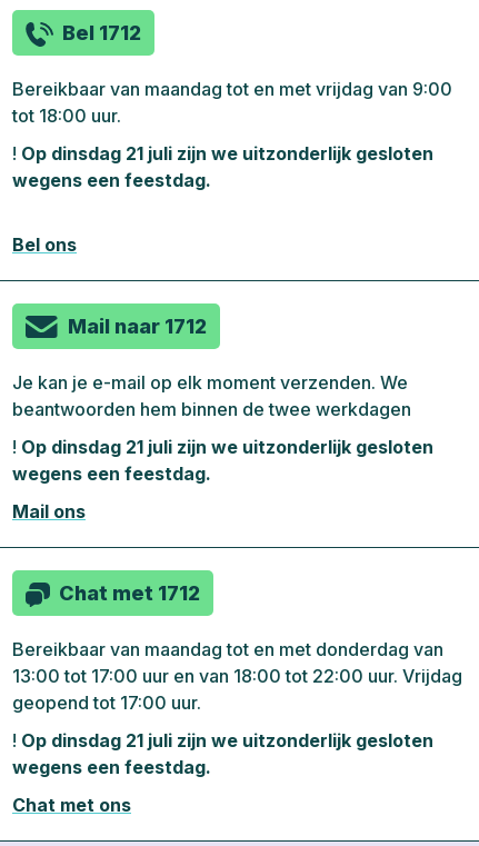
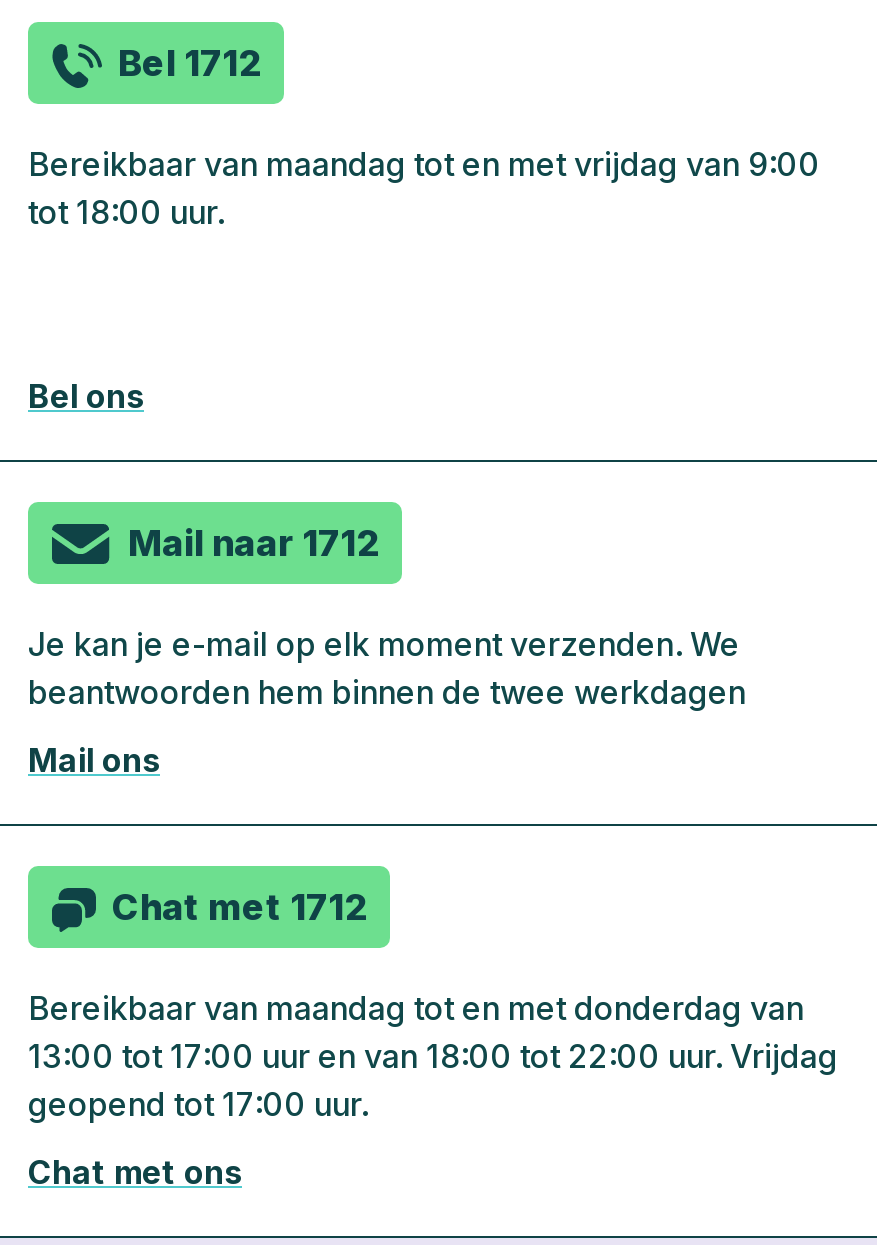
[12,142,433,191] ! Op dinsdag 21 juli zijn we uitzonderlijk gesloten | wegens een feestdag. -> none
[12,436,433,485] ! Op dinsdag 21 juli zijn we uitzonderlijk gesloten | wegens een feestdag. -> none
[12,729,433,778] ! Op dinsdag 21 juli zijn we uitzonderlijk gesloten | wegens een feestdag. -> none

